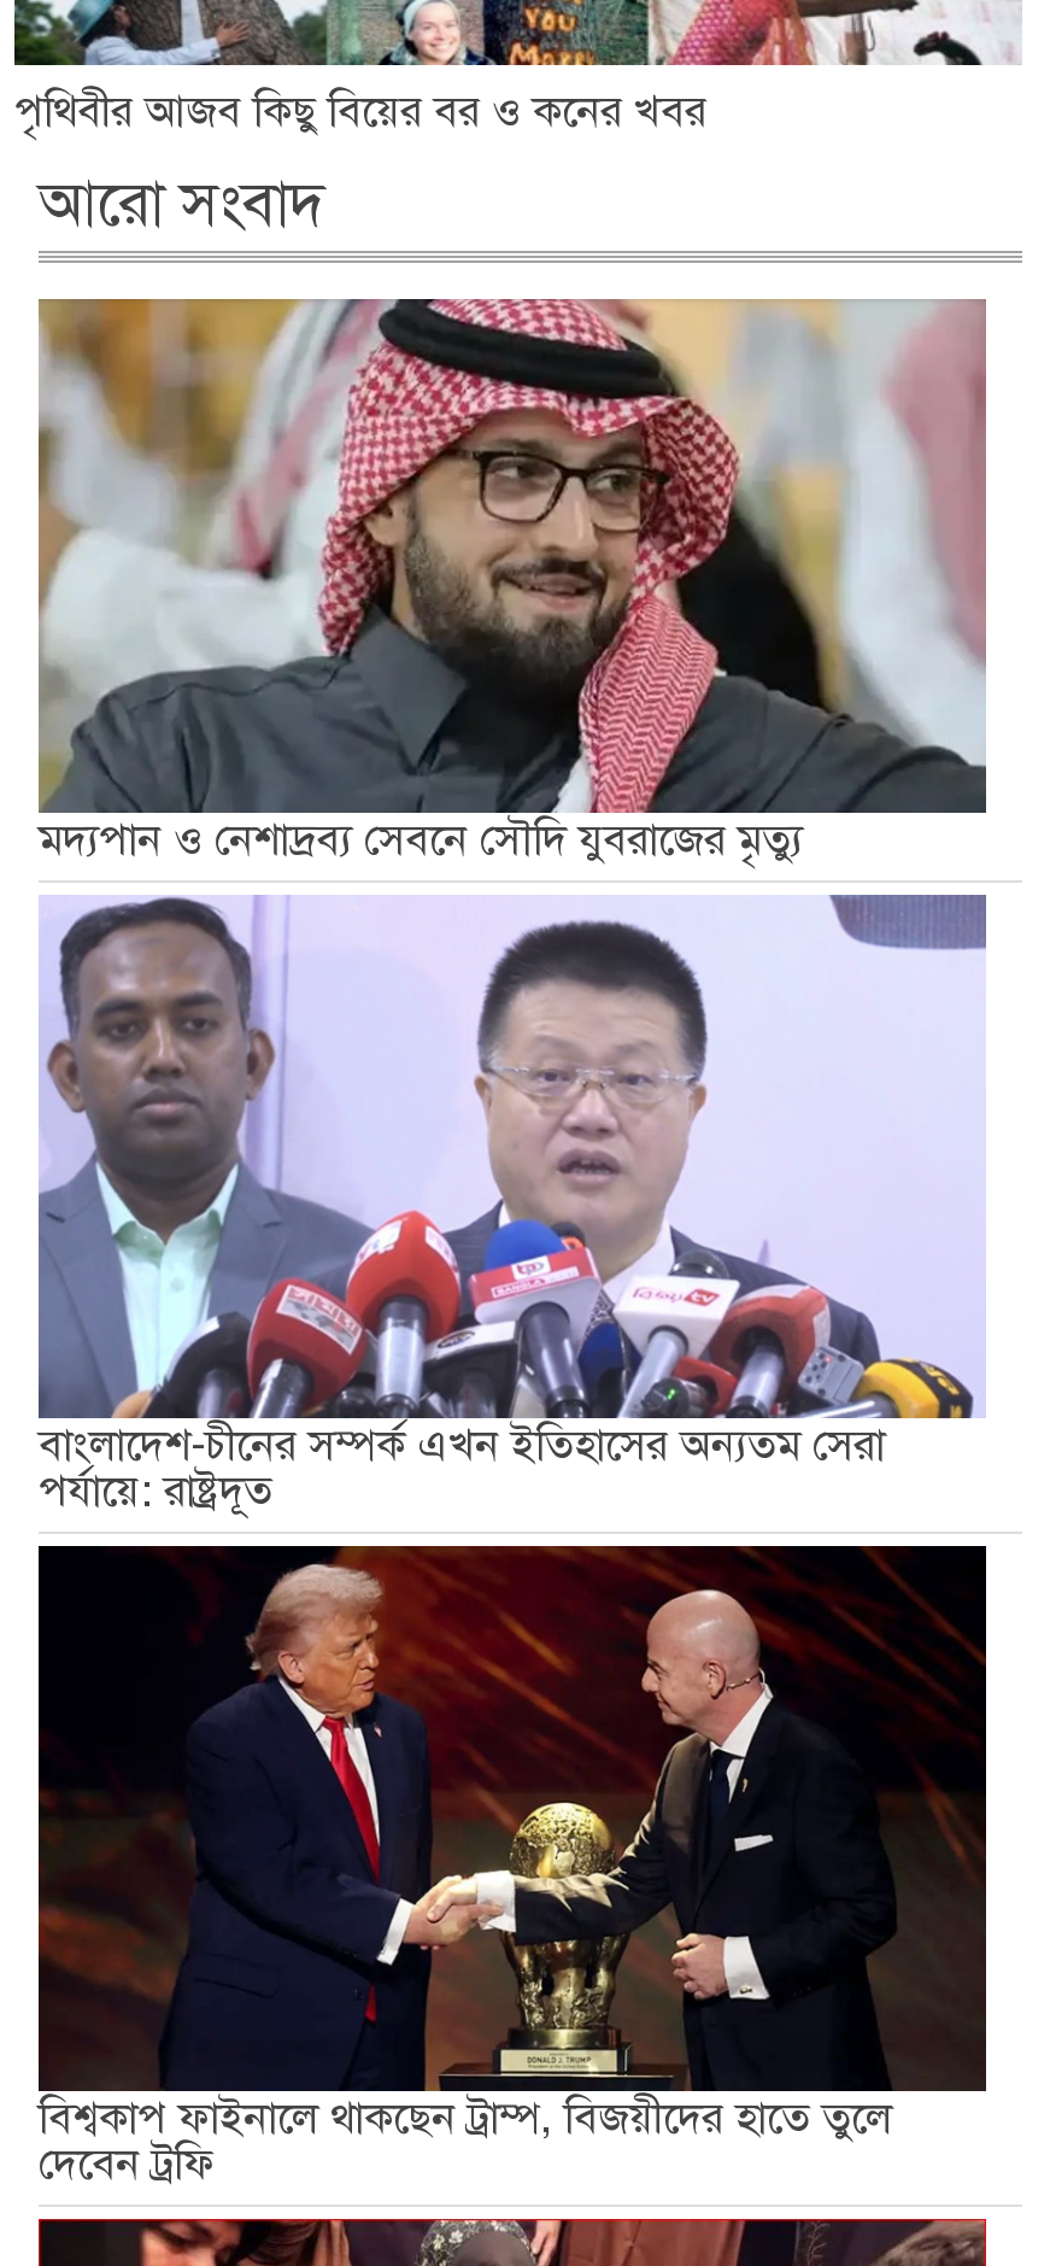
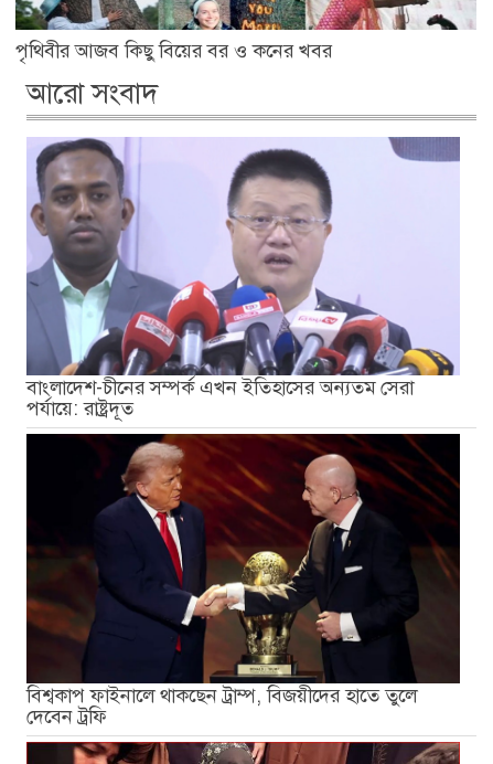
[36,297,988,869] [image] | মদ্যপান ও নেশাদ্রব্য সেবনে সৌদি যুবরাজের মৃত্যু -> none

